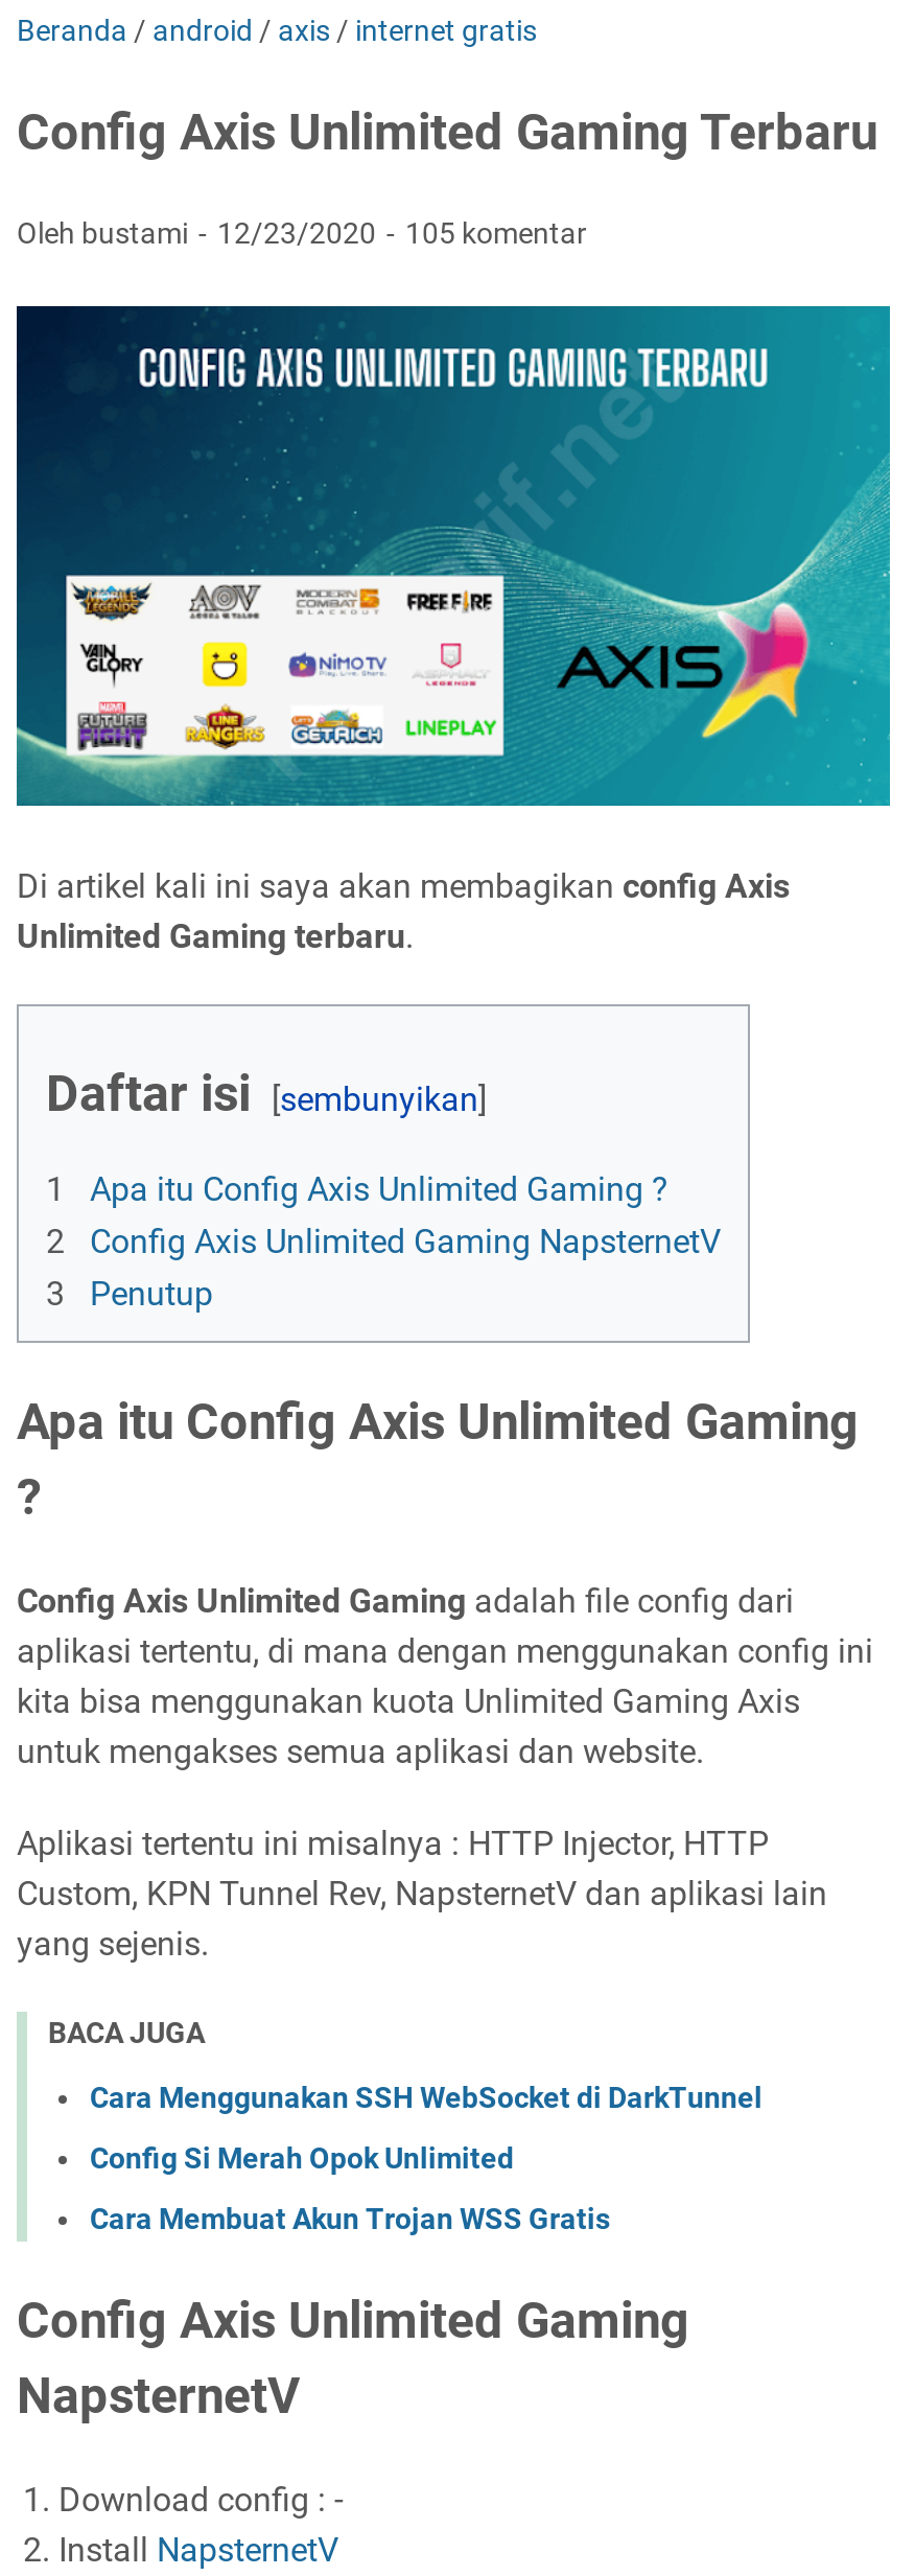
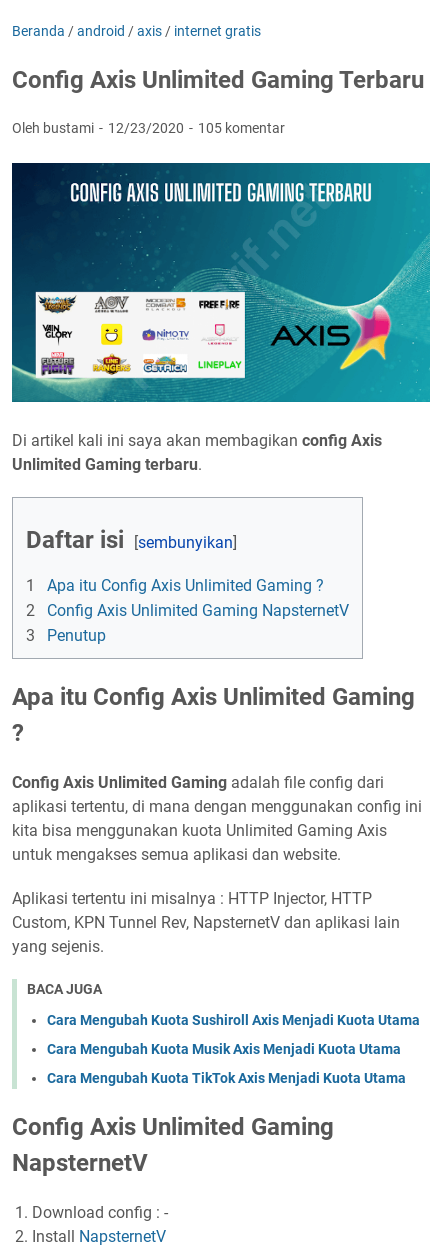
[90,2080,762,2113] Cara Menggunakan SSH WebSocket di DarkTunnel -> [47,1012,420,1028] Cara Mengubah Kuota Sushiroll Axis Menjadi Kuota Utama
[90,2140,514,2174] Config Si Merah Opok Unlimited -> [47,1041,401,1057] Cara Mengubah Kuota Musik Axis Menjadi Kuota Utama
[90,2201,610,2234] Cara Membuat Akun Trojan WSS Gratis -> [47,1070,406,1086] Cara Mengubah Kuota TikTok Axis Menjadi Kuota Utama

